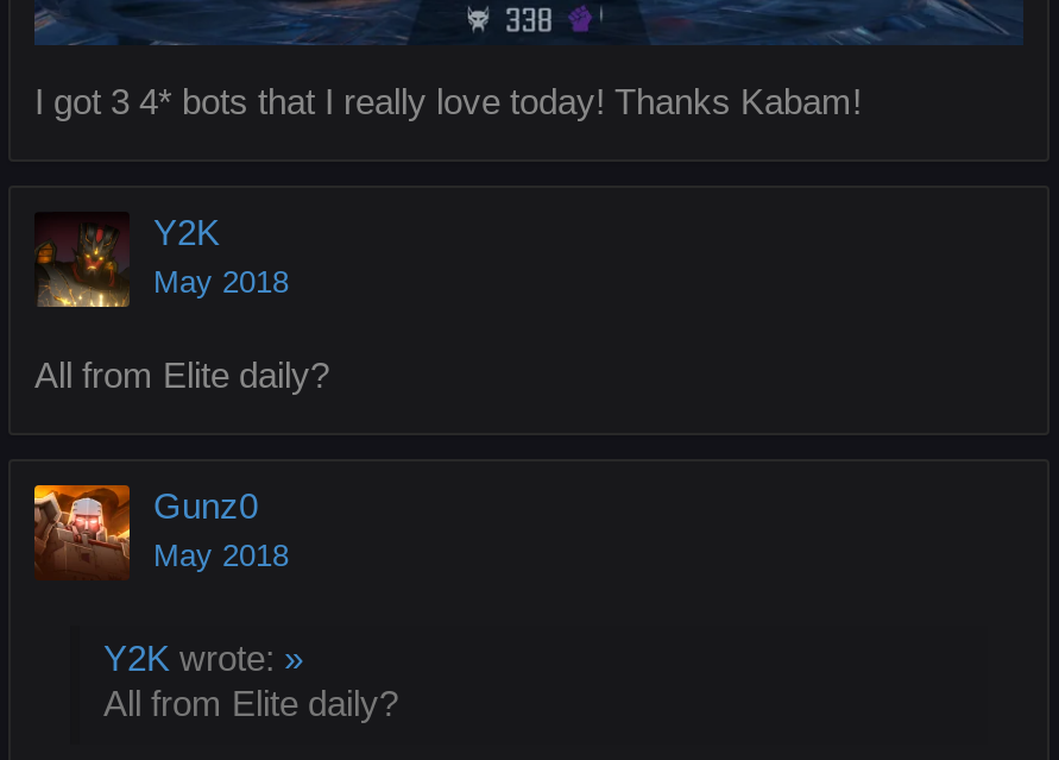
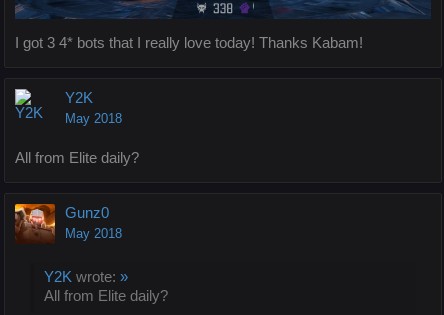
[32,209,132,312] [image] -> [14,88,55,130] [image]

